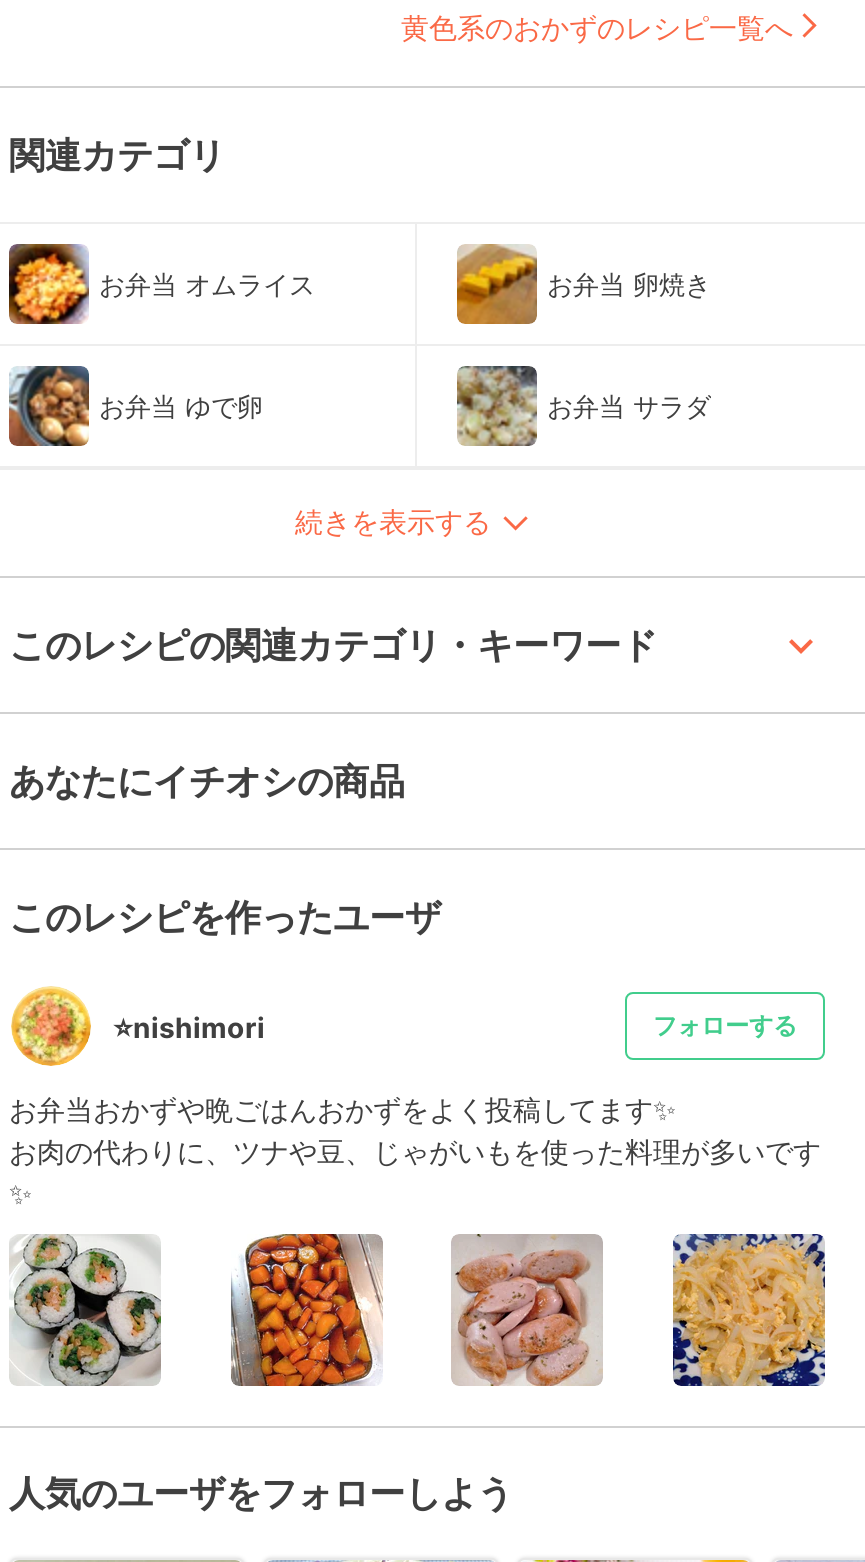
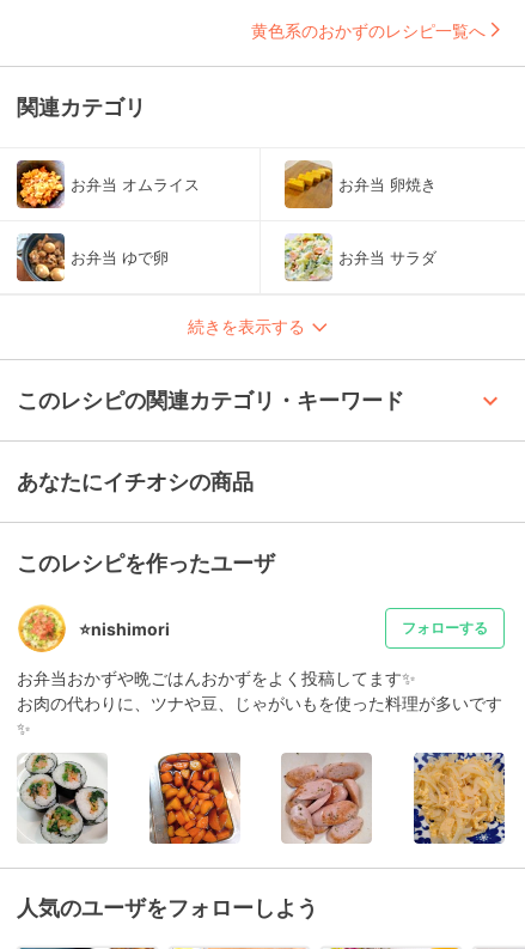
[457,364,539,446] [image] -> [285,232,332,281] [image]

